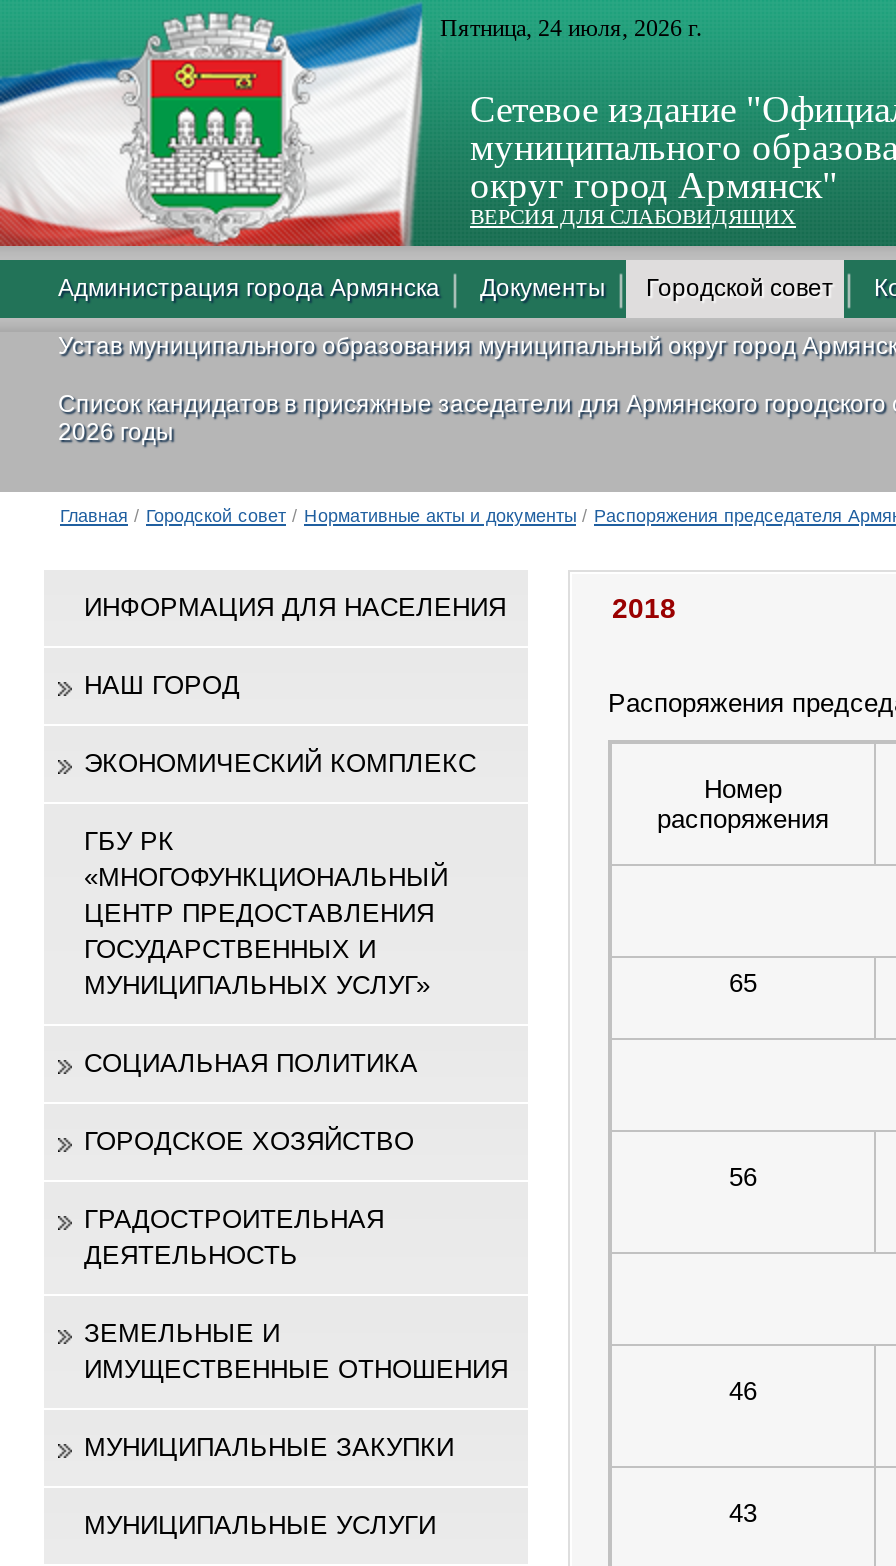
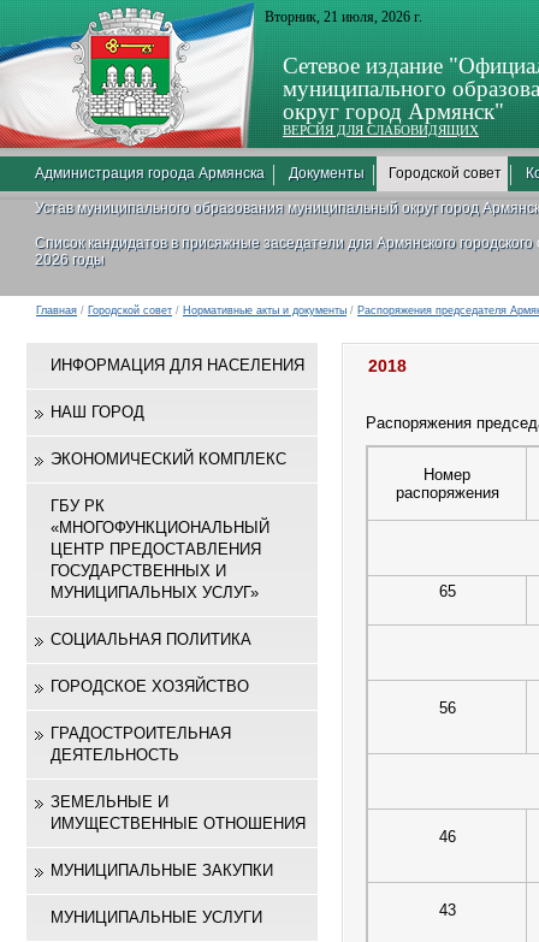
[440,14,702,42] Пятница, 24 июля, 2026 г. -> [265,8,422,25] Вторник, 21 июля, 2026 г.

